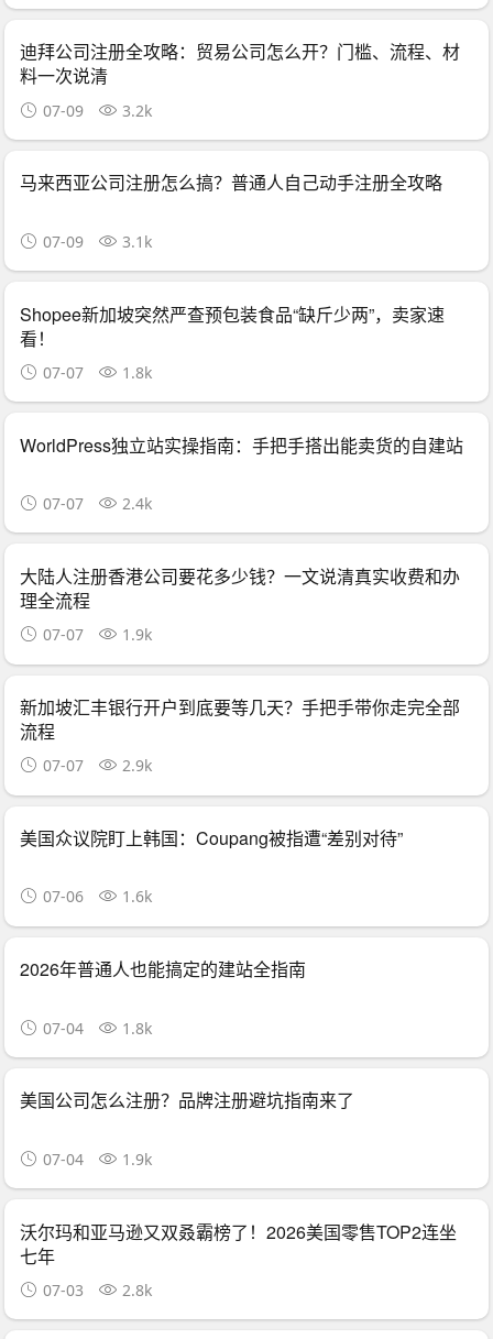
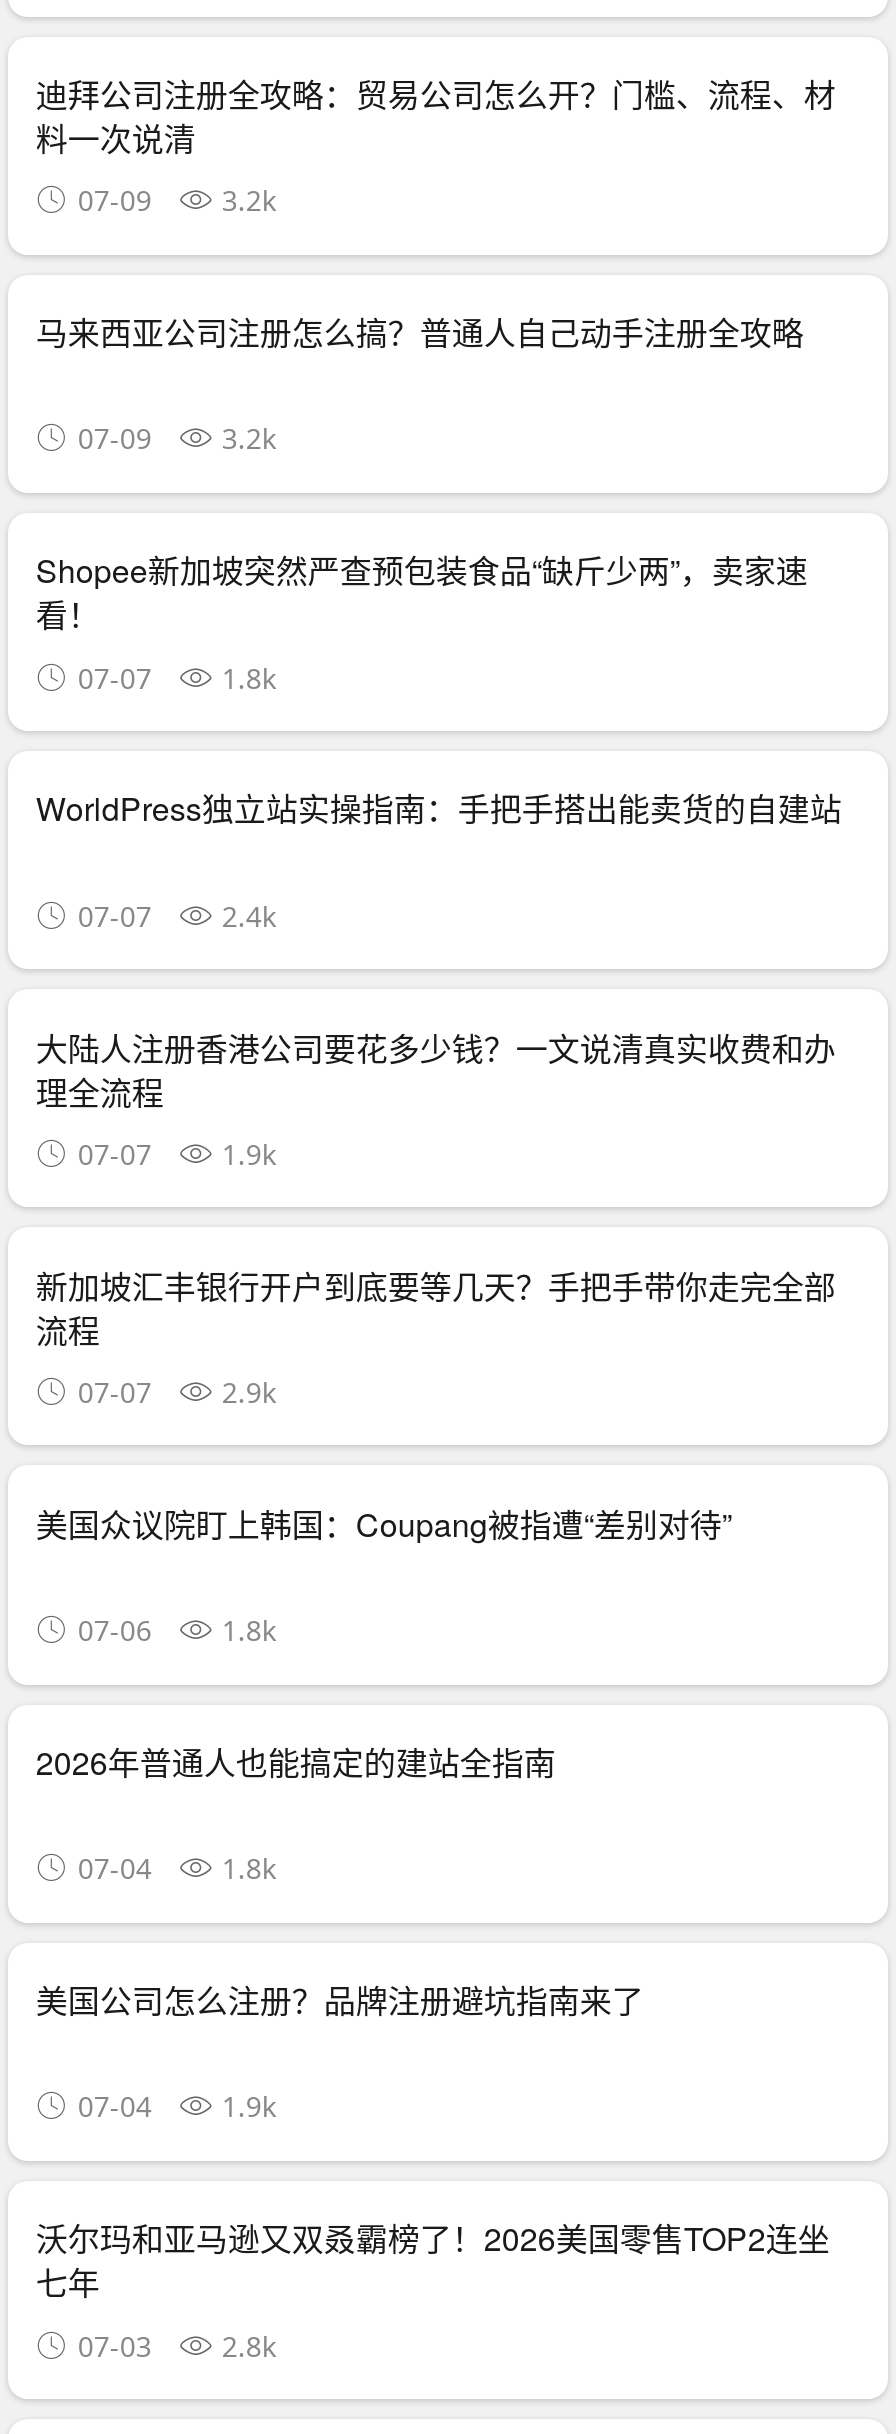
[43,231,152,252] 07-09 3.1k -> [78,419,276,457] 07-09 3.2k
[43,886,152,907] 07-06 1.6k -> [78,1611,276,1649] 07-06 1.8k

